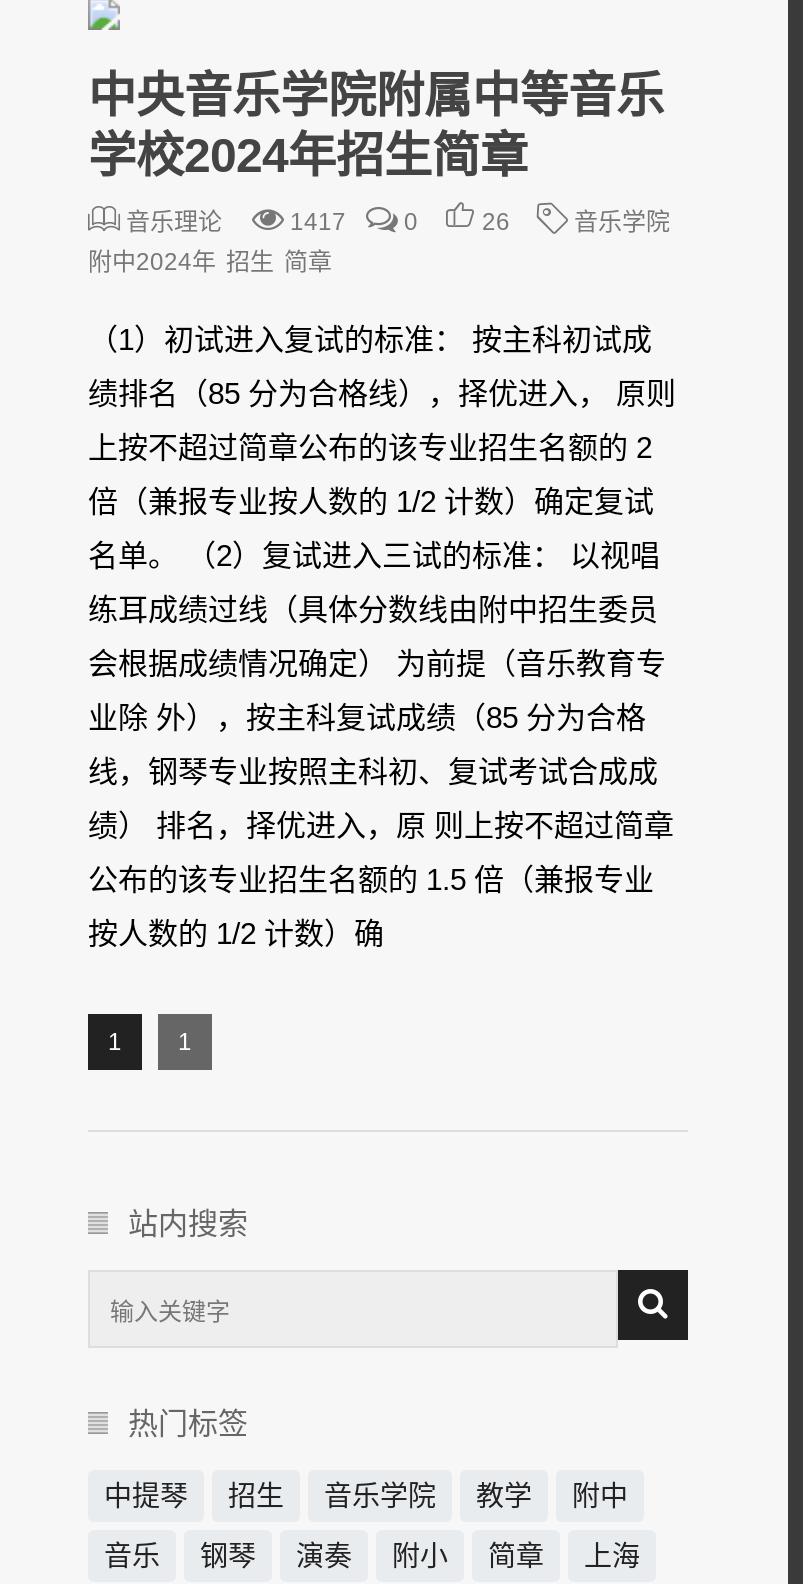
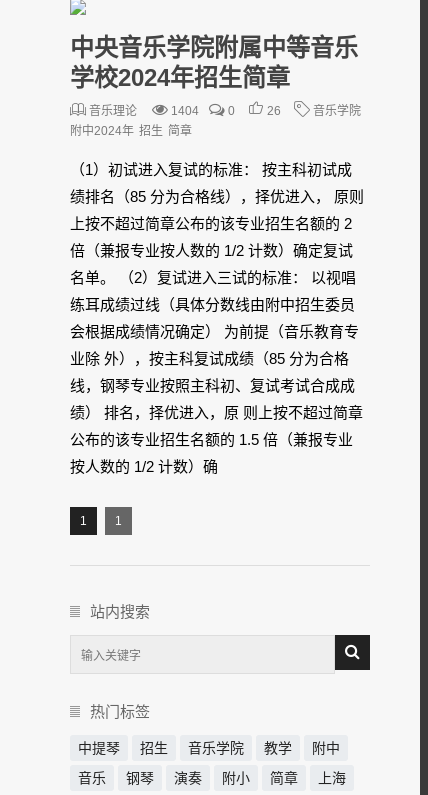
[284,208,516,236] 1417 0 26 -> [168,104,284,118] 1404 0 26

